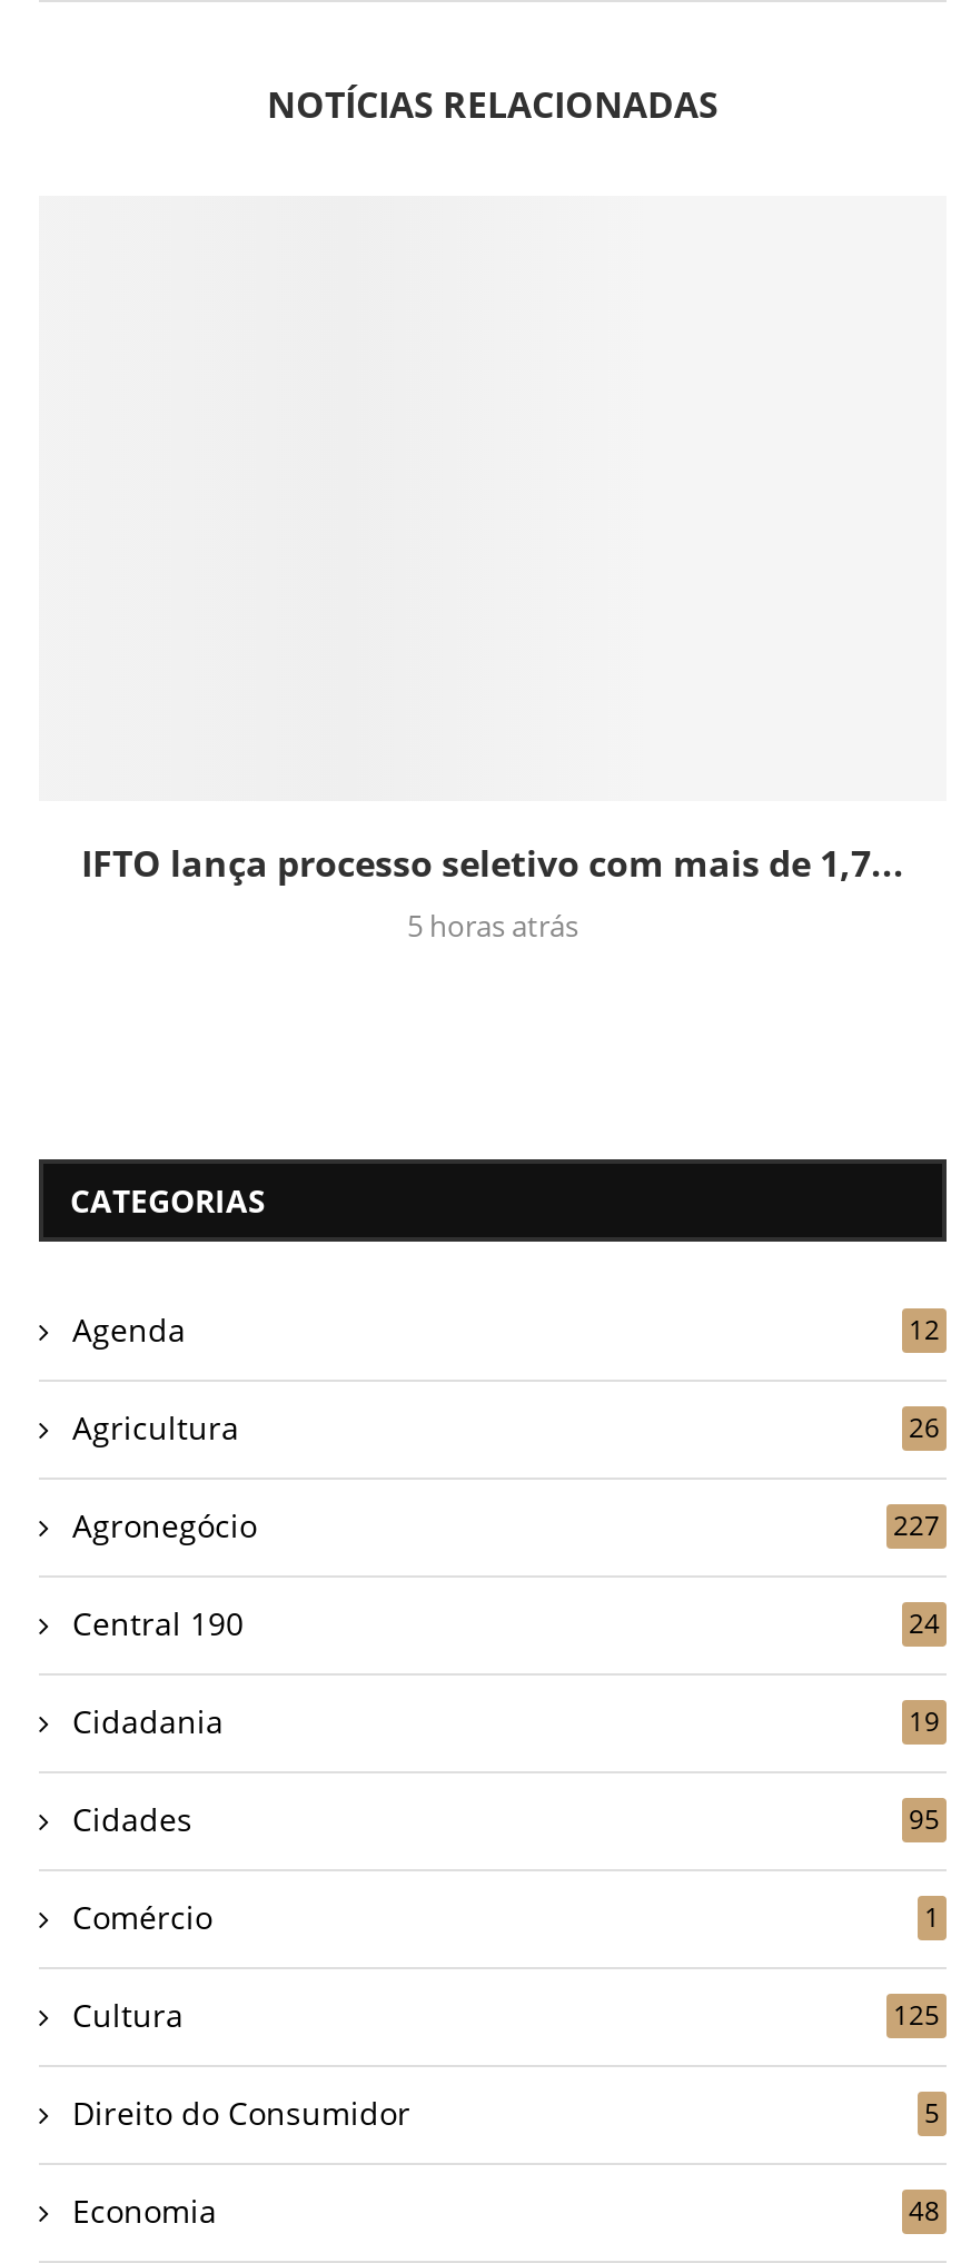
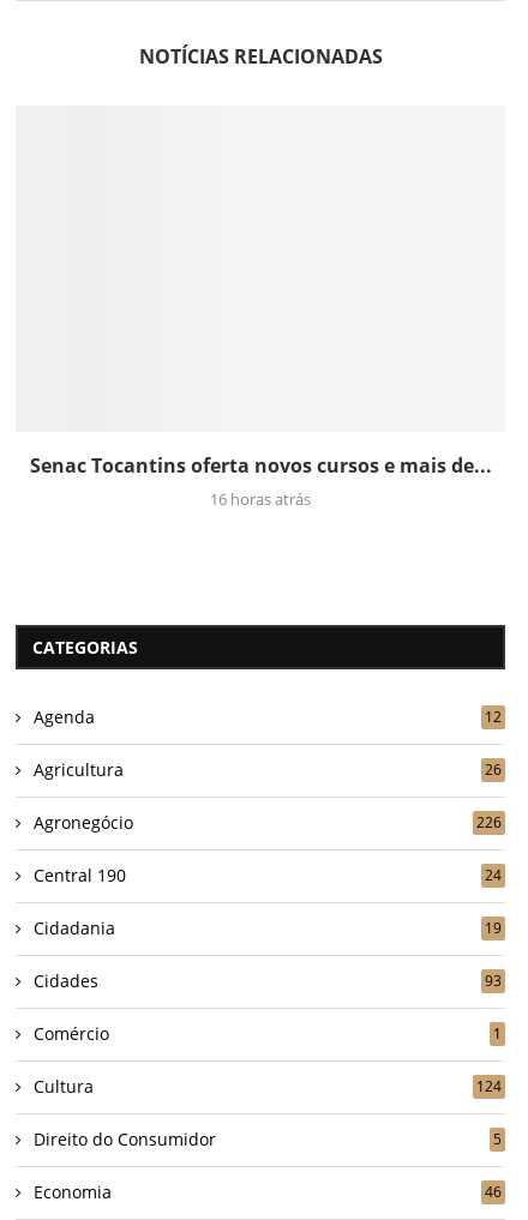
[81,840,904,947] IFTO lança processo seletivo com mais de 1,7... | 5 horas atrás -> [29,453,491,510] Senac Tocantins oferta novos cursos e mais de... | 16 horas atrás
[893,1508,940,1545] 227 -> [476,813,502,833] 226
[909,1801,940,1839] 95 -> [485,971,502,991] 93
[893,1997,940,2035] 125 -> [476,1077,502,1097] 124
[909,2193,940,2231] 48 -> [485,1182,502,1203] 46

